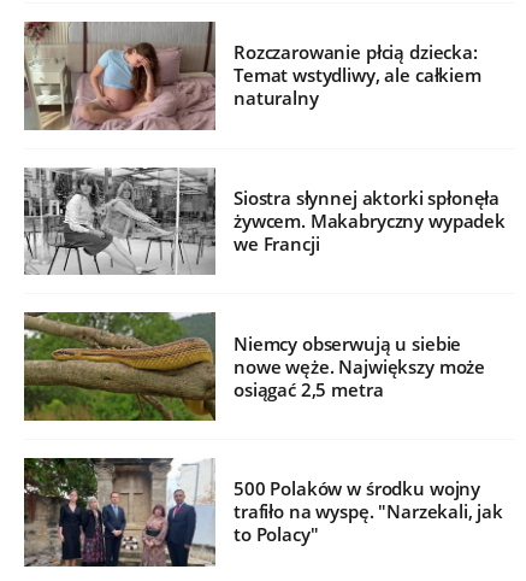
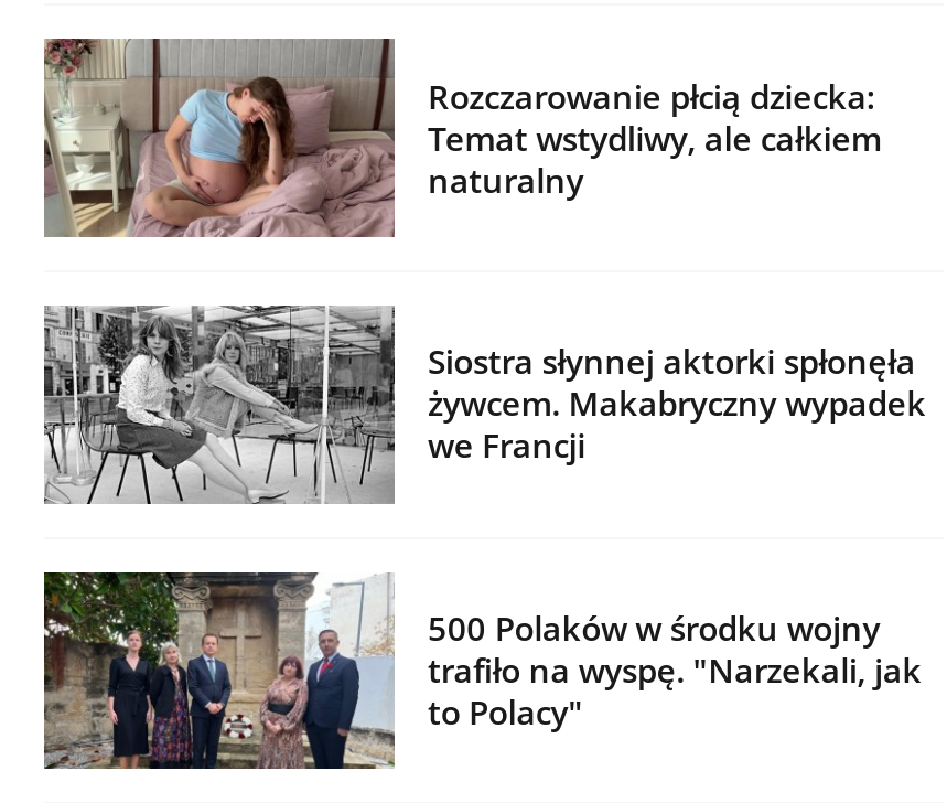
[24,311,485,421] [image] | Niemcy obserwują u siebie | nowe węże. Największy może | osiągać 2,5 metra -> none

